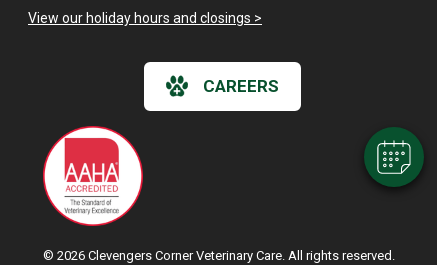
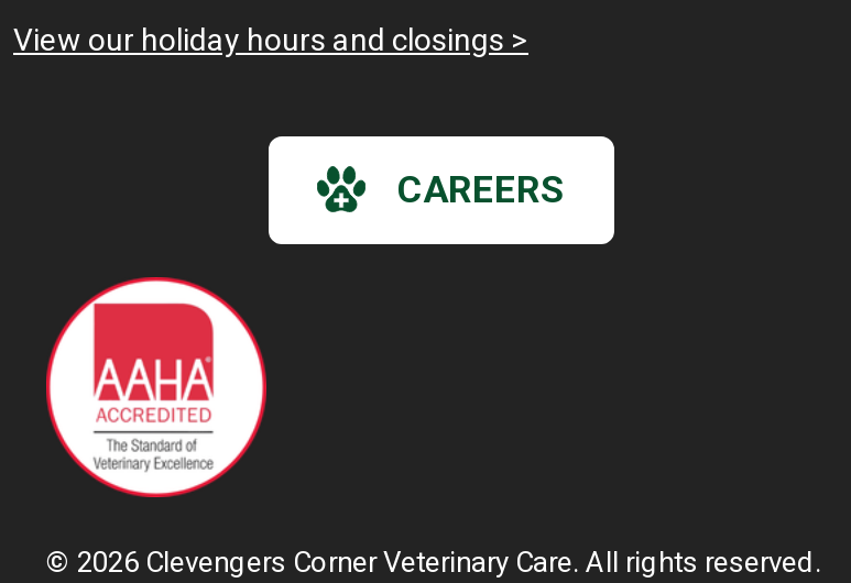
[365,127,423,186] [image] -> none

